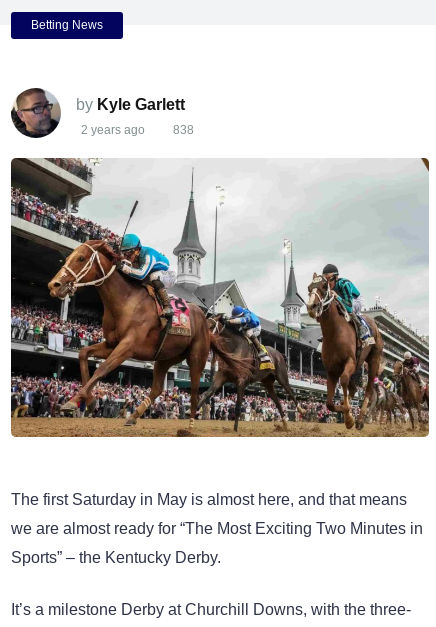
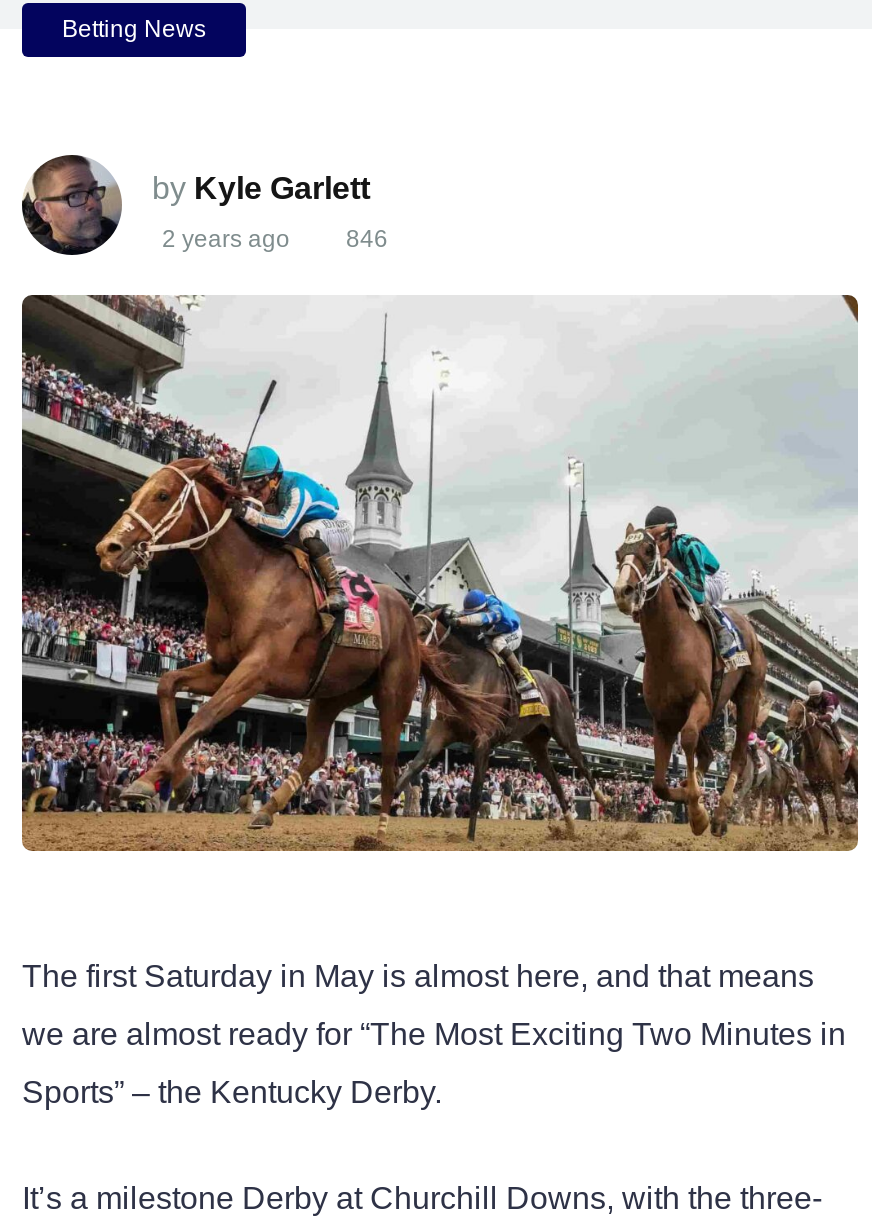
[173,123,194,137] 838 -> [346,225,388,253] 846

